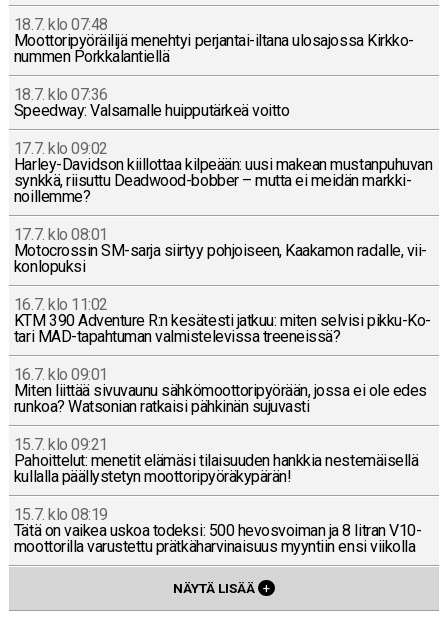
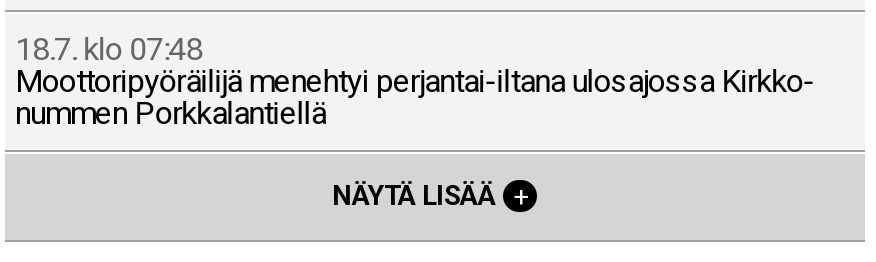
[14,85,432,556] 18.7. klo 07:36 | Speedway: Valsarnalle huipputärkeä voitto | 17.7. klo 09:02 | Harley-Davidson kiillottaa kilpeään: uusi makean mustanpuhuvan | synkkä, riisuttu Deadwood-bobber – mutta ei meidän markki | noillemme? | 17.7. klo 08:01 | Motocrossin SM-sarja siirtyy pohjoiseen, Kaakamon radalle, vii | konlopuksi | 16.7. klo 11:02 | KTM 390 Adventure R:n kesätesti jatkuu: miten selvisi pikku-Ko | tari MAD-tapahtuman valmistelevissa treeneissä? | 16.7. klo 09:01 | Miten liittää sivuvaunu sähkömoottoripyörään, jossa ei ole edes | runkoa? Watsonian ratkaisi pähkinän sujuvasti | 15.7. klo 09:21 | Pahoittelut: menetit elämäsi tilaisuuden hankkia nestemäisellä | kullalla päällystetyn moottoripyöräkypärän! | 15.7. klo 08:19 | Tätä on vaikea uskoa todeksi: 500 hevosvoiman ja 8 litran V10- | moottorilla varustettu prätkäharvinaisuus myyntiin ensi viikolla -> none

